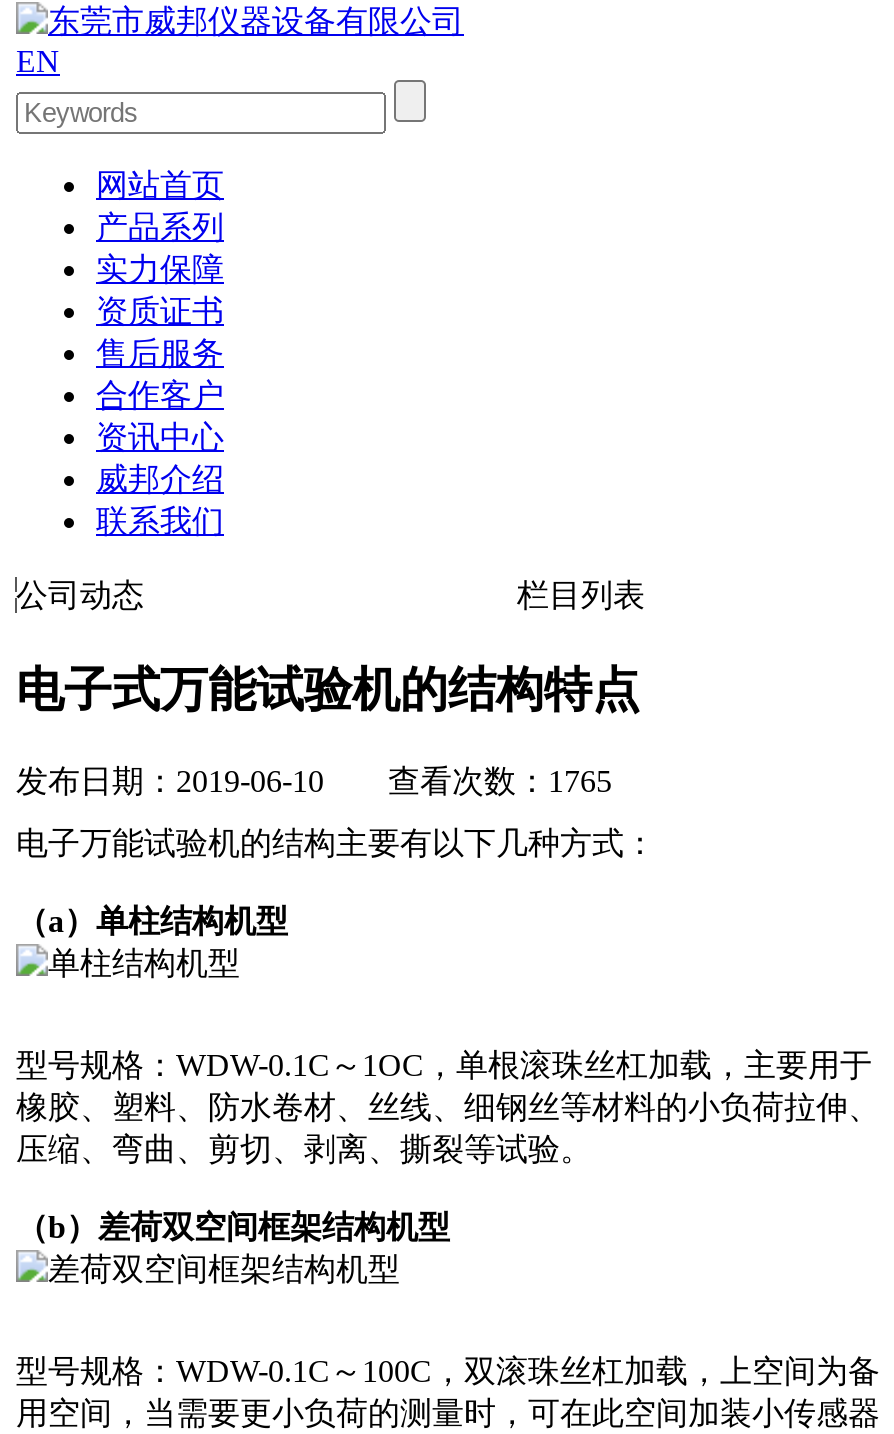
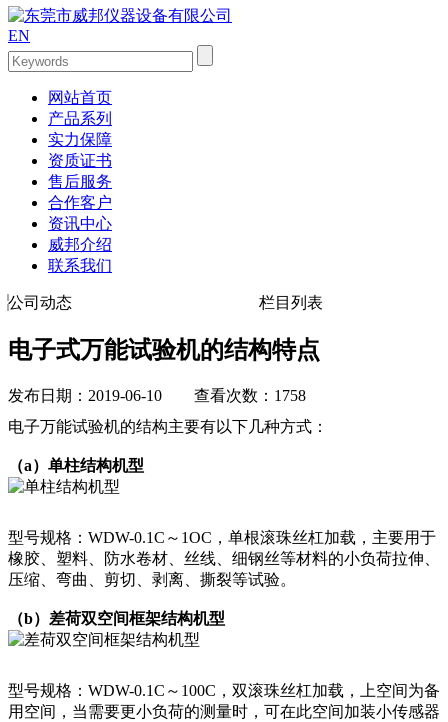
[16,764,612,798] 发布日期：2019-06-10 查看次数：1765 -> [8,387,306,404] 发布日期：2019-06-10 查看次数：1758

